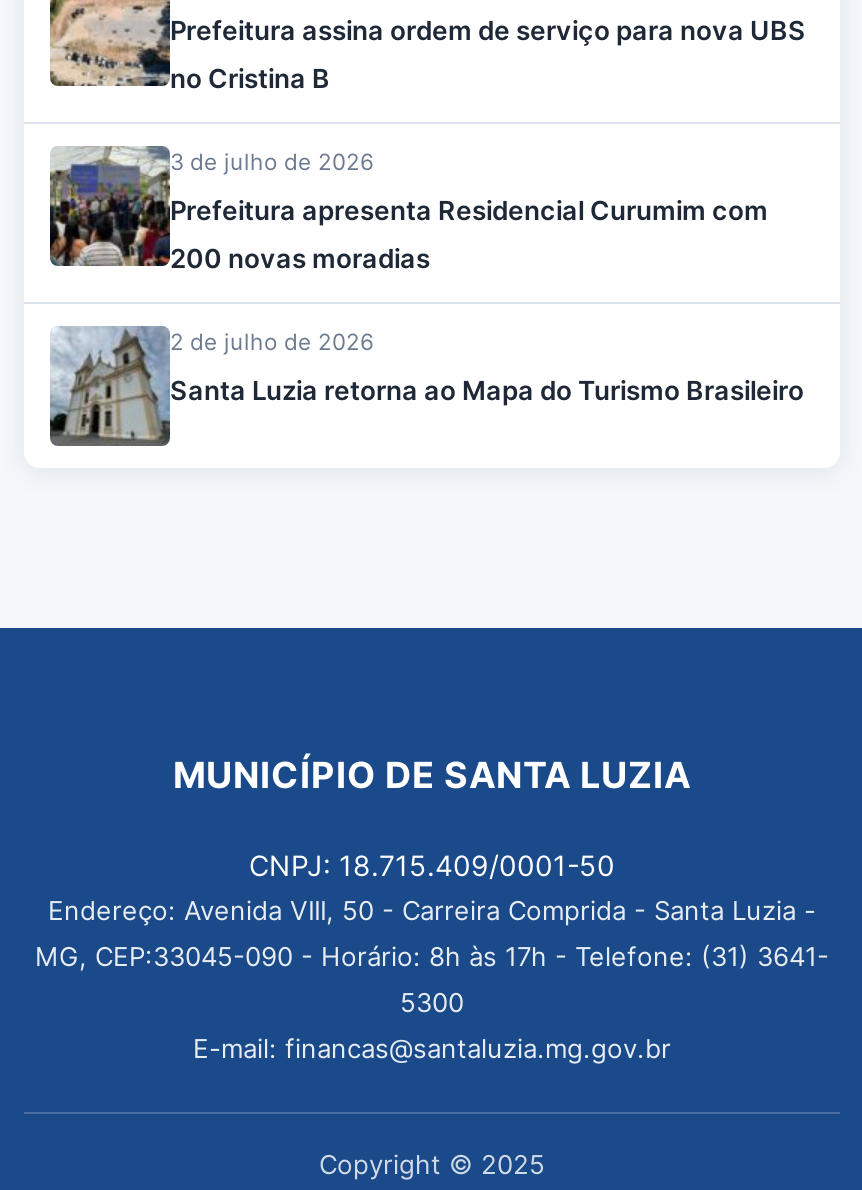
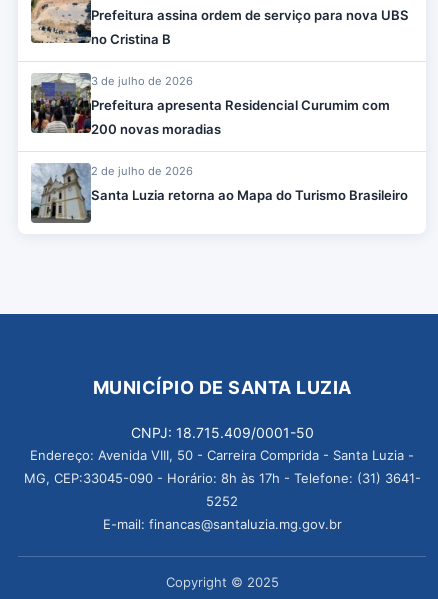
[400,986,464,1018] 5300 -> [206,493,238,509] 5252

